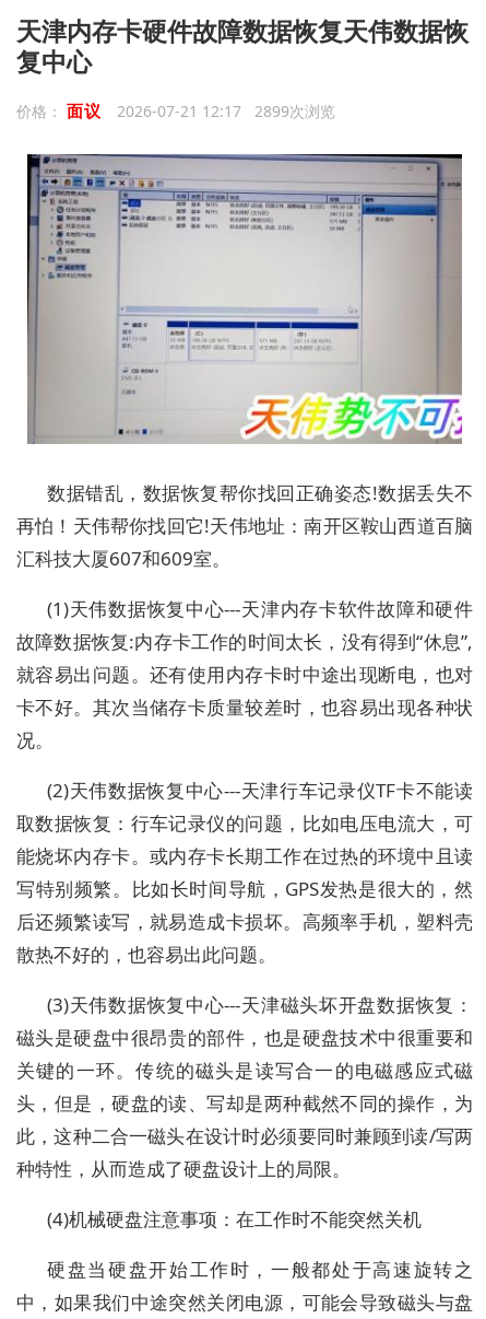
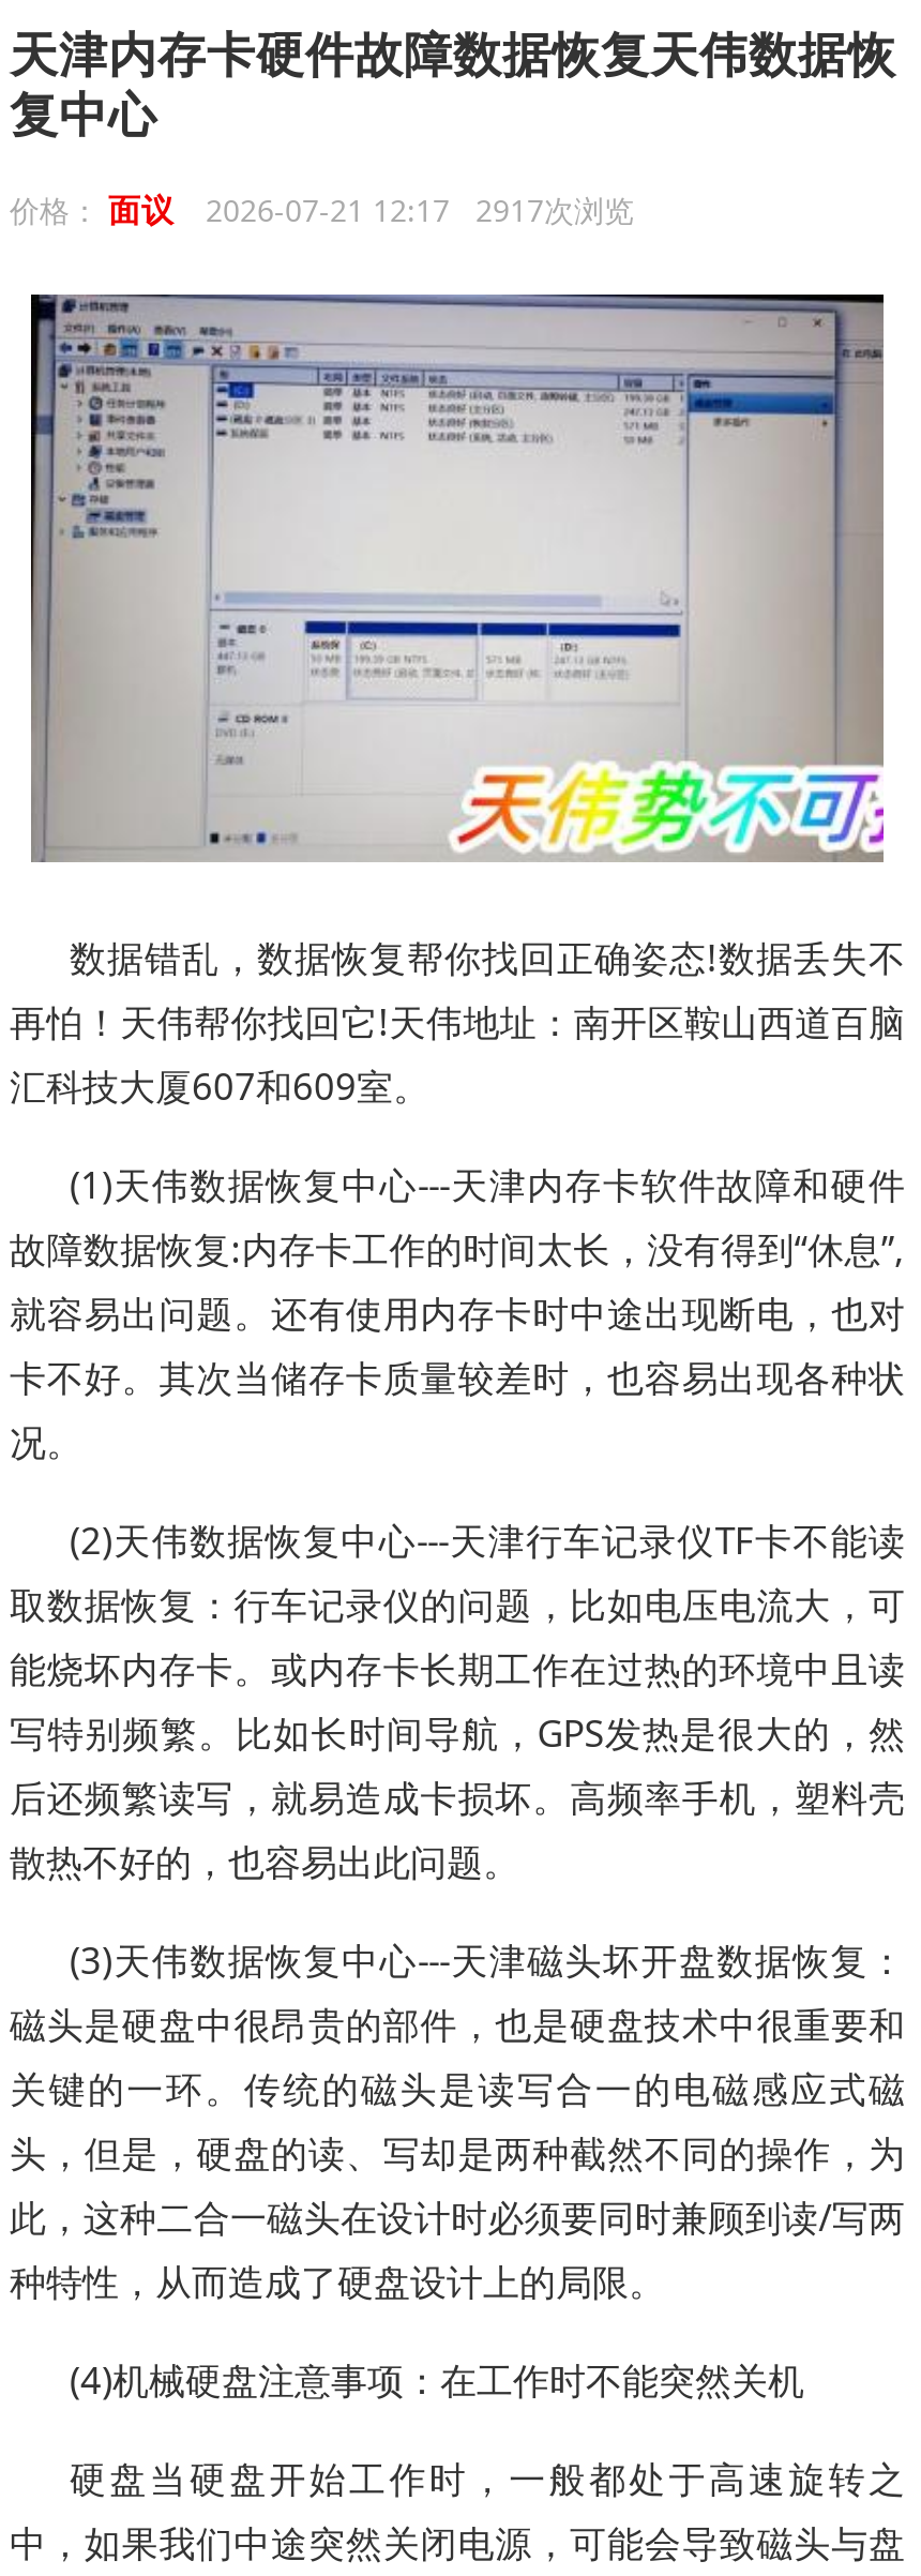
[16,100,335,121] 价格：面议 2026-07-21 12:17 2899次浏览 -> [10,187,634,230] 价格：面议 2026-07-21 12:17 2917次浏览

